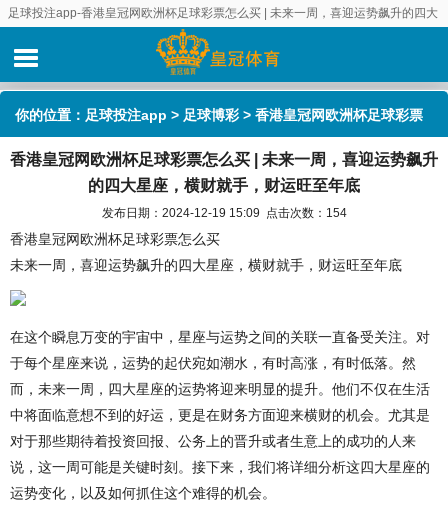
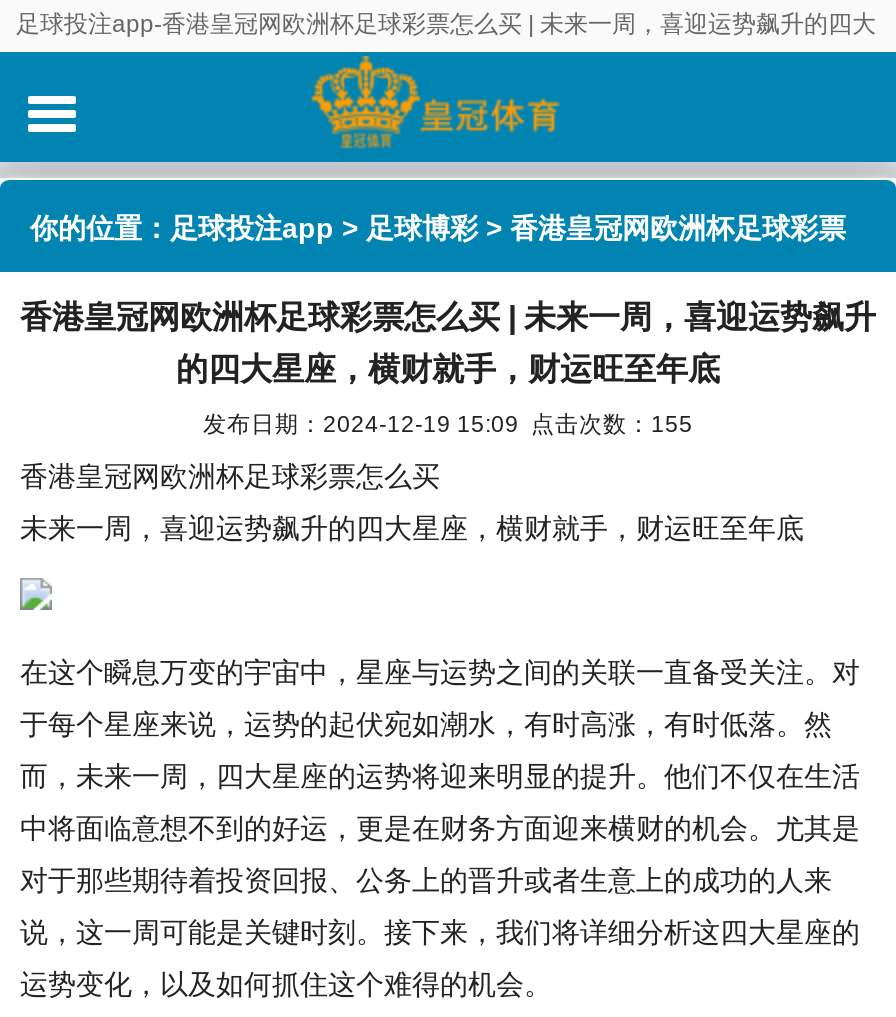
[101,206,346,219] 发布日期：2024-12-19 15:09 点击次数：154 -> [203,410,693,436] 发布日期：2024-12-19 15:09 点击次数：155

